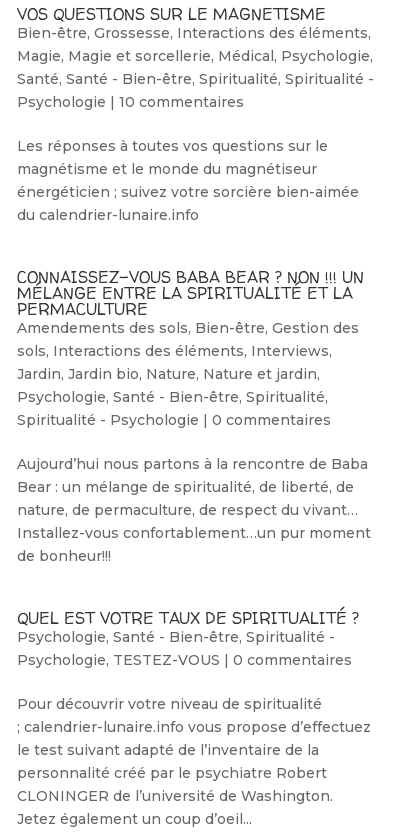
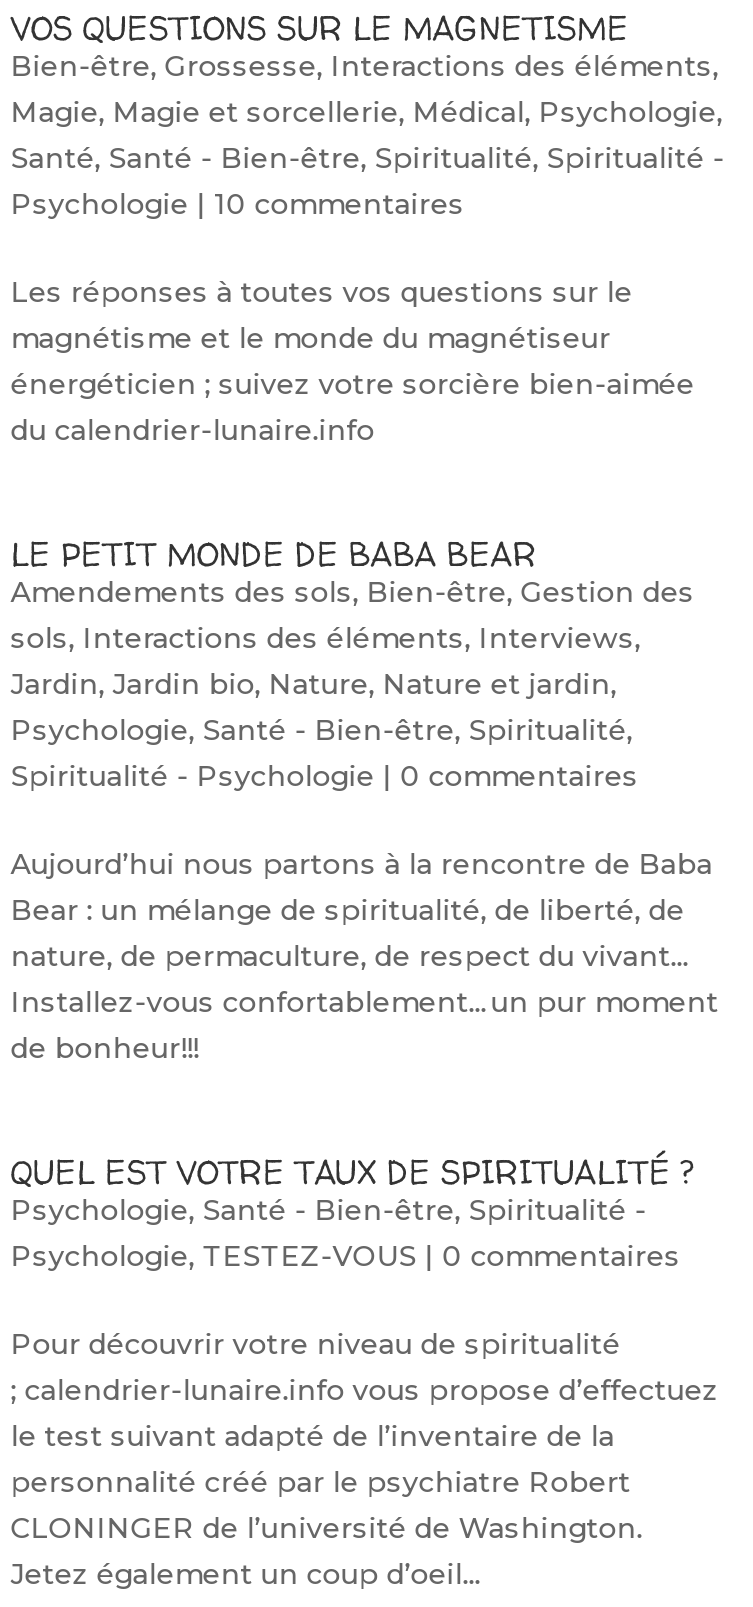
[17,266,364,320] CONNAISSEZ-VOUS BABA BEAR ? NON !!! UN | MÉLANGE ENTRE LA SPIRITUALITÉ ET LA | PERMACULTURE -> [11,532,537,576] LE PETIT MONDE DE BABA BEAR

